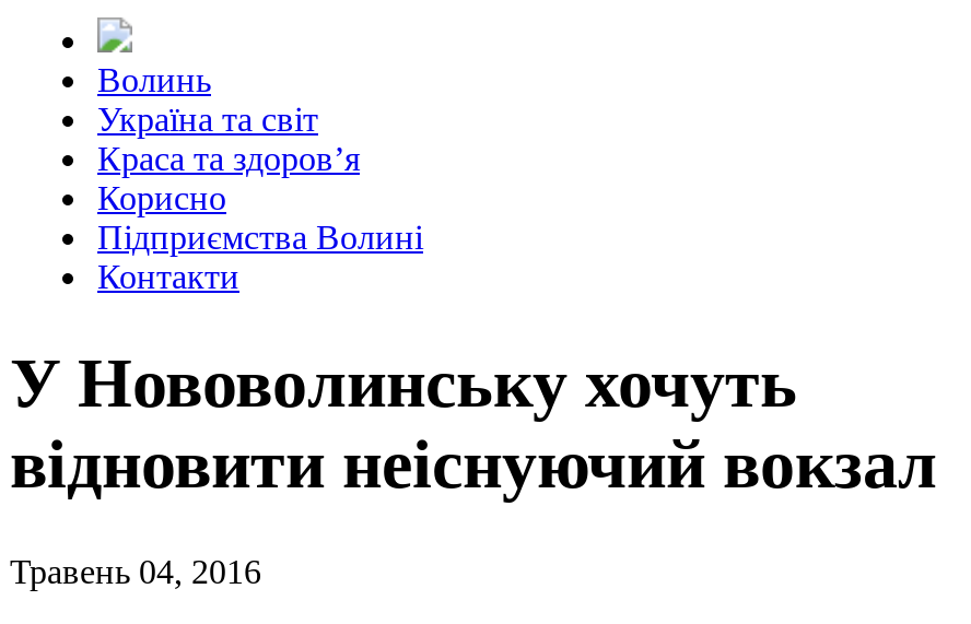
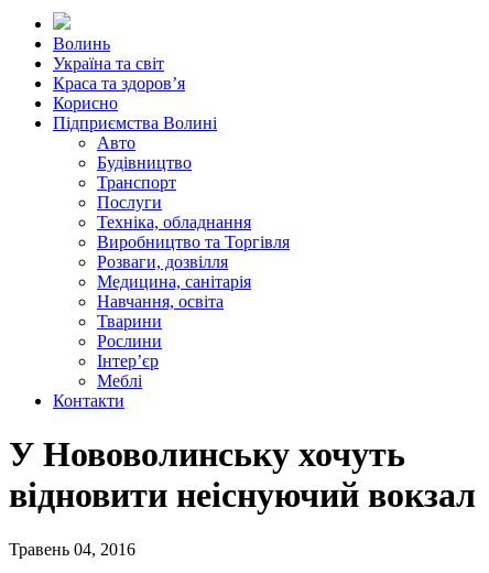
none -> [97,133,290,390] Авто | Будівництво | Транспорт | Послуги | Техніка, обладнання | Виробництво та Торгівля | Розваги, дозвілля | Медицина, санітарія | Навчання, освіта | Тварини | Рослини | Інтер’єр | Меблі

